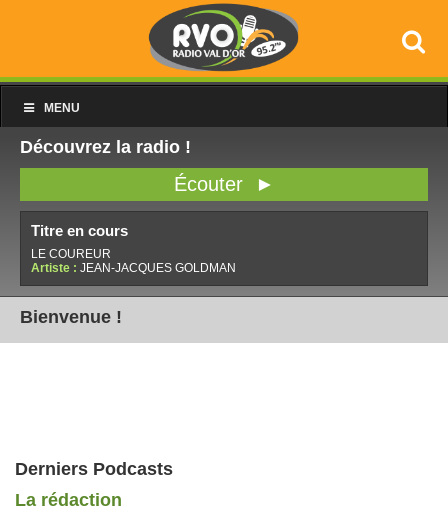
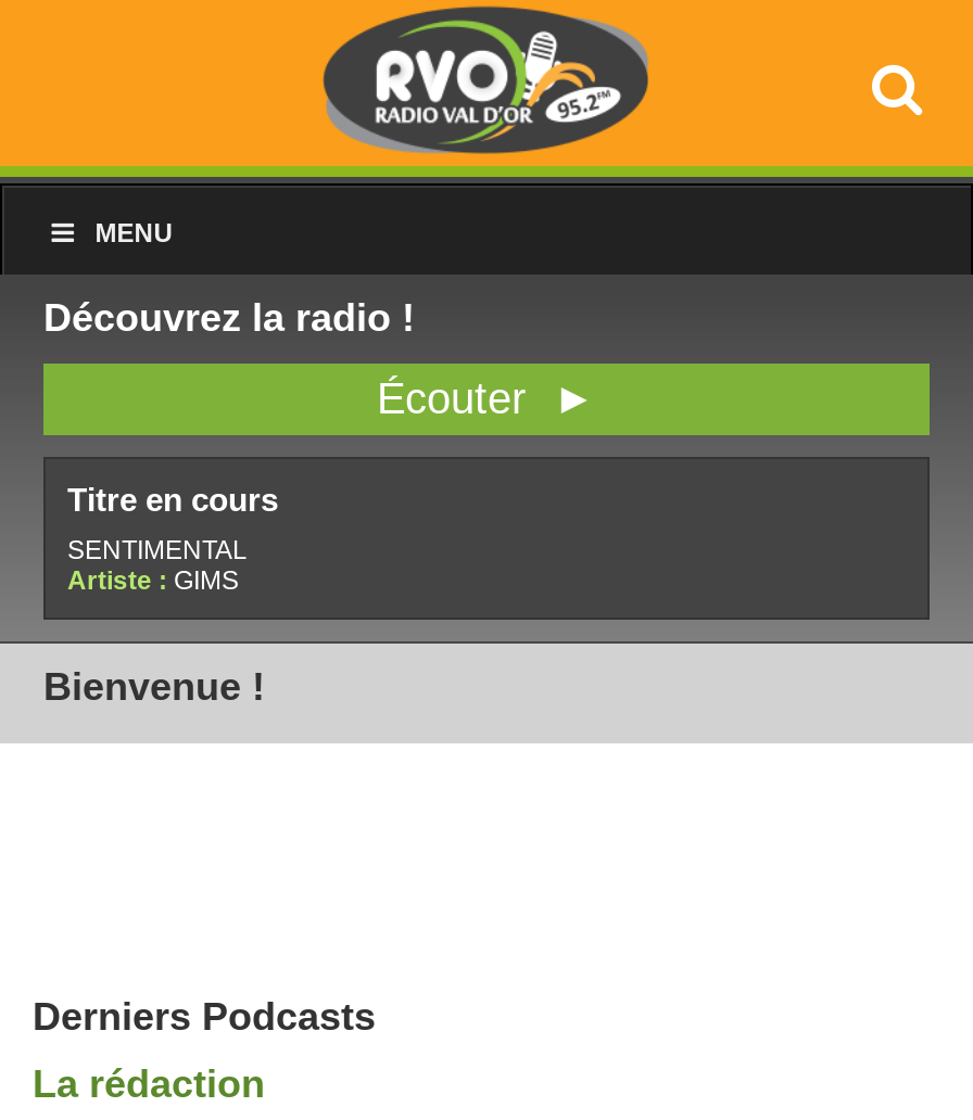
[31,247,236,275] LE COUREUR | Artiste : JEAN-JACQUES GOLDMAN -> [67,535,248,596] SENTIMENTAL | Artiste : GIMS

